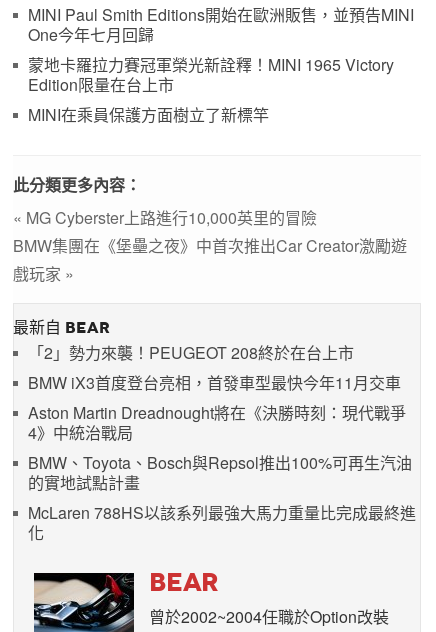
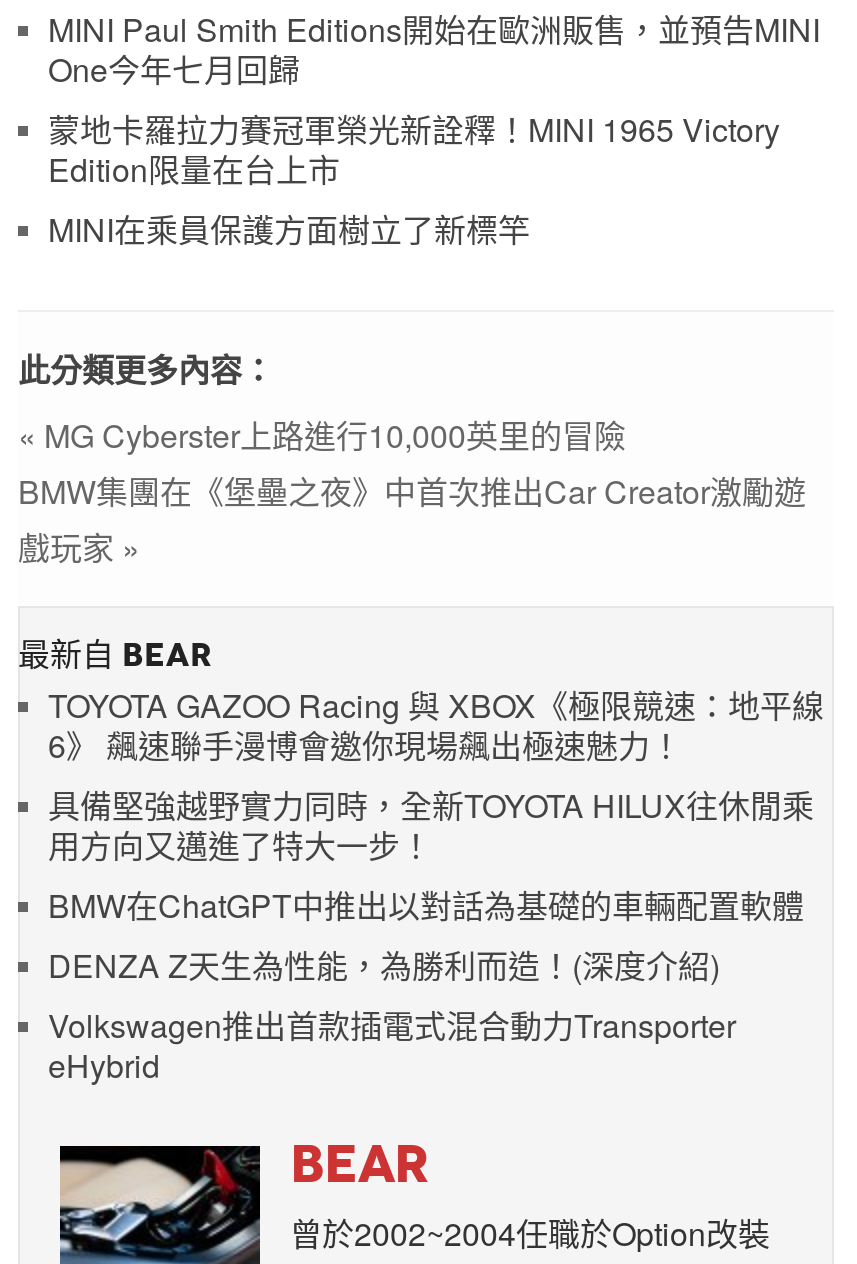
[28,341,416,544] 「2」勢力來襲！PEUGEOT 208終於在台上市 | BMW iX3首度登台亮相，首發車型最快今年11月交車 | Aston Martin Dreadnought將在《決勝時刻：現代戰爭 | 4》中統治戰局 | BMW、Toyota、Bosch與Repsol推出100%可再生汽油 | 的實地試點計畫 | McLaren 788HS以該系列最強大馬力重量比完成最終進 | 化 -> [48,683,824,1089] TOYOTA GAZOO Racing 與 XBOX《極限競速：地平線 | 6》 飆速聯手漫博會邀你現場飆出極速魅力！ | 具備堅強越野實力同時，全新TOYOTA HILUX往休閒乘 | 用方向又邁進了特大一步！ | BMW在ChatGPT中推出以對話為基礎的車輛配置軟體 | DENZA Z天生為性能，為勝利而造！(深度介紹) | Volkswagen推出首款插電式混合動力Transporter | eHybrid

